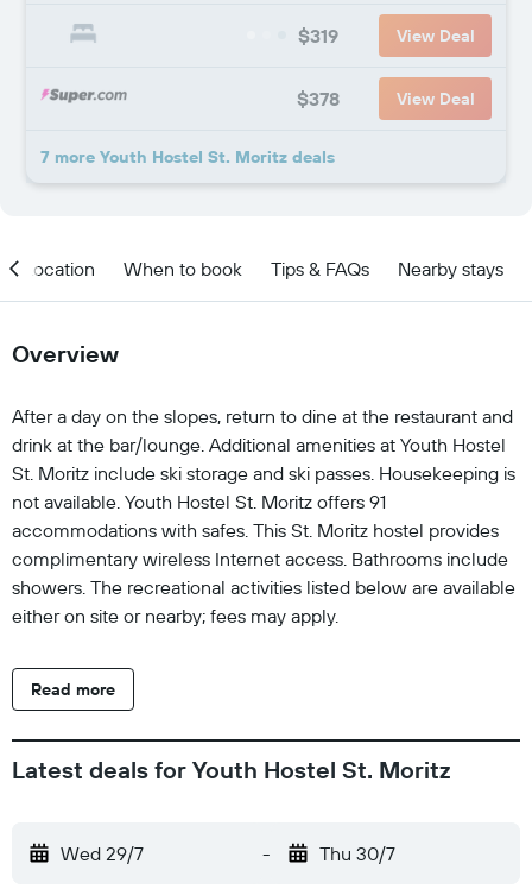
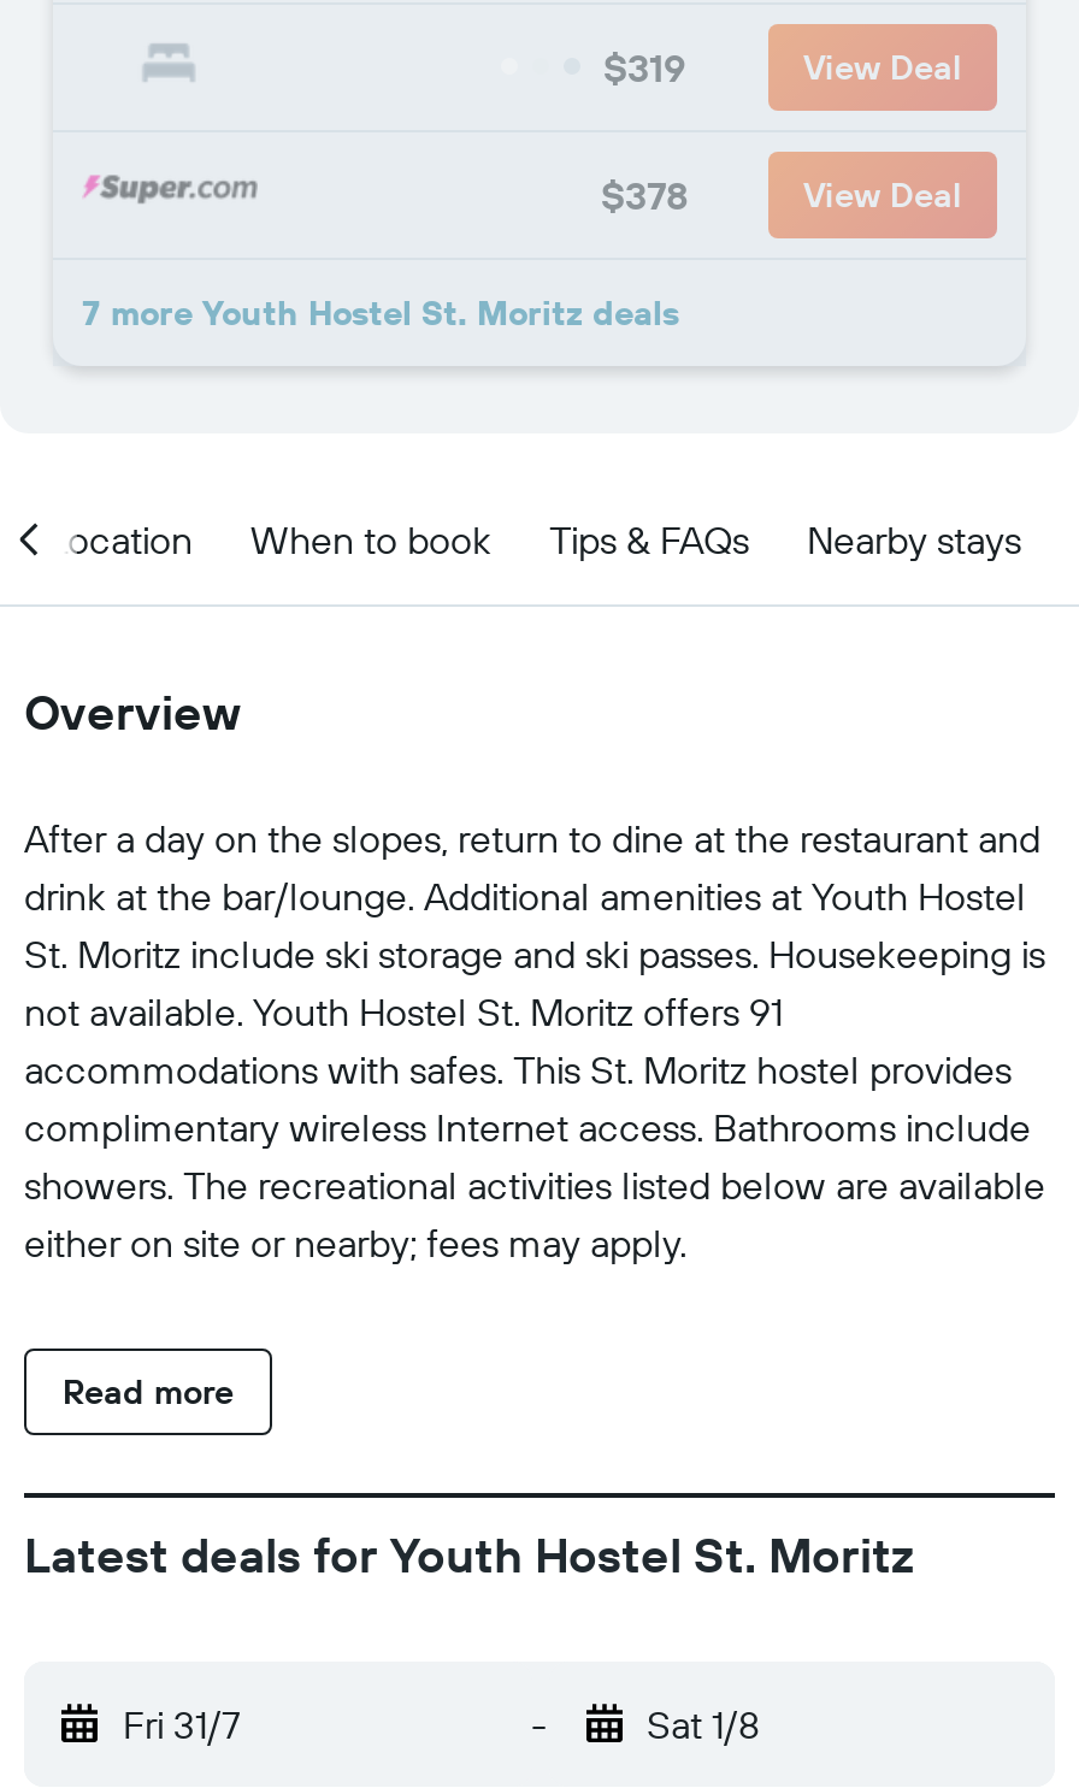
[61,841,144,865] Wed 29/7 -> [123,1700,241,1748] Fri 31/7
[319,841,395,865] Thu 30/7 -> [647,1700,760,1748] Sat 1/8

